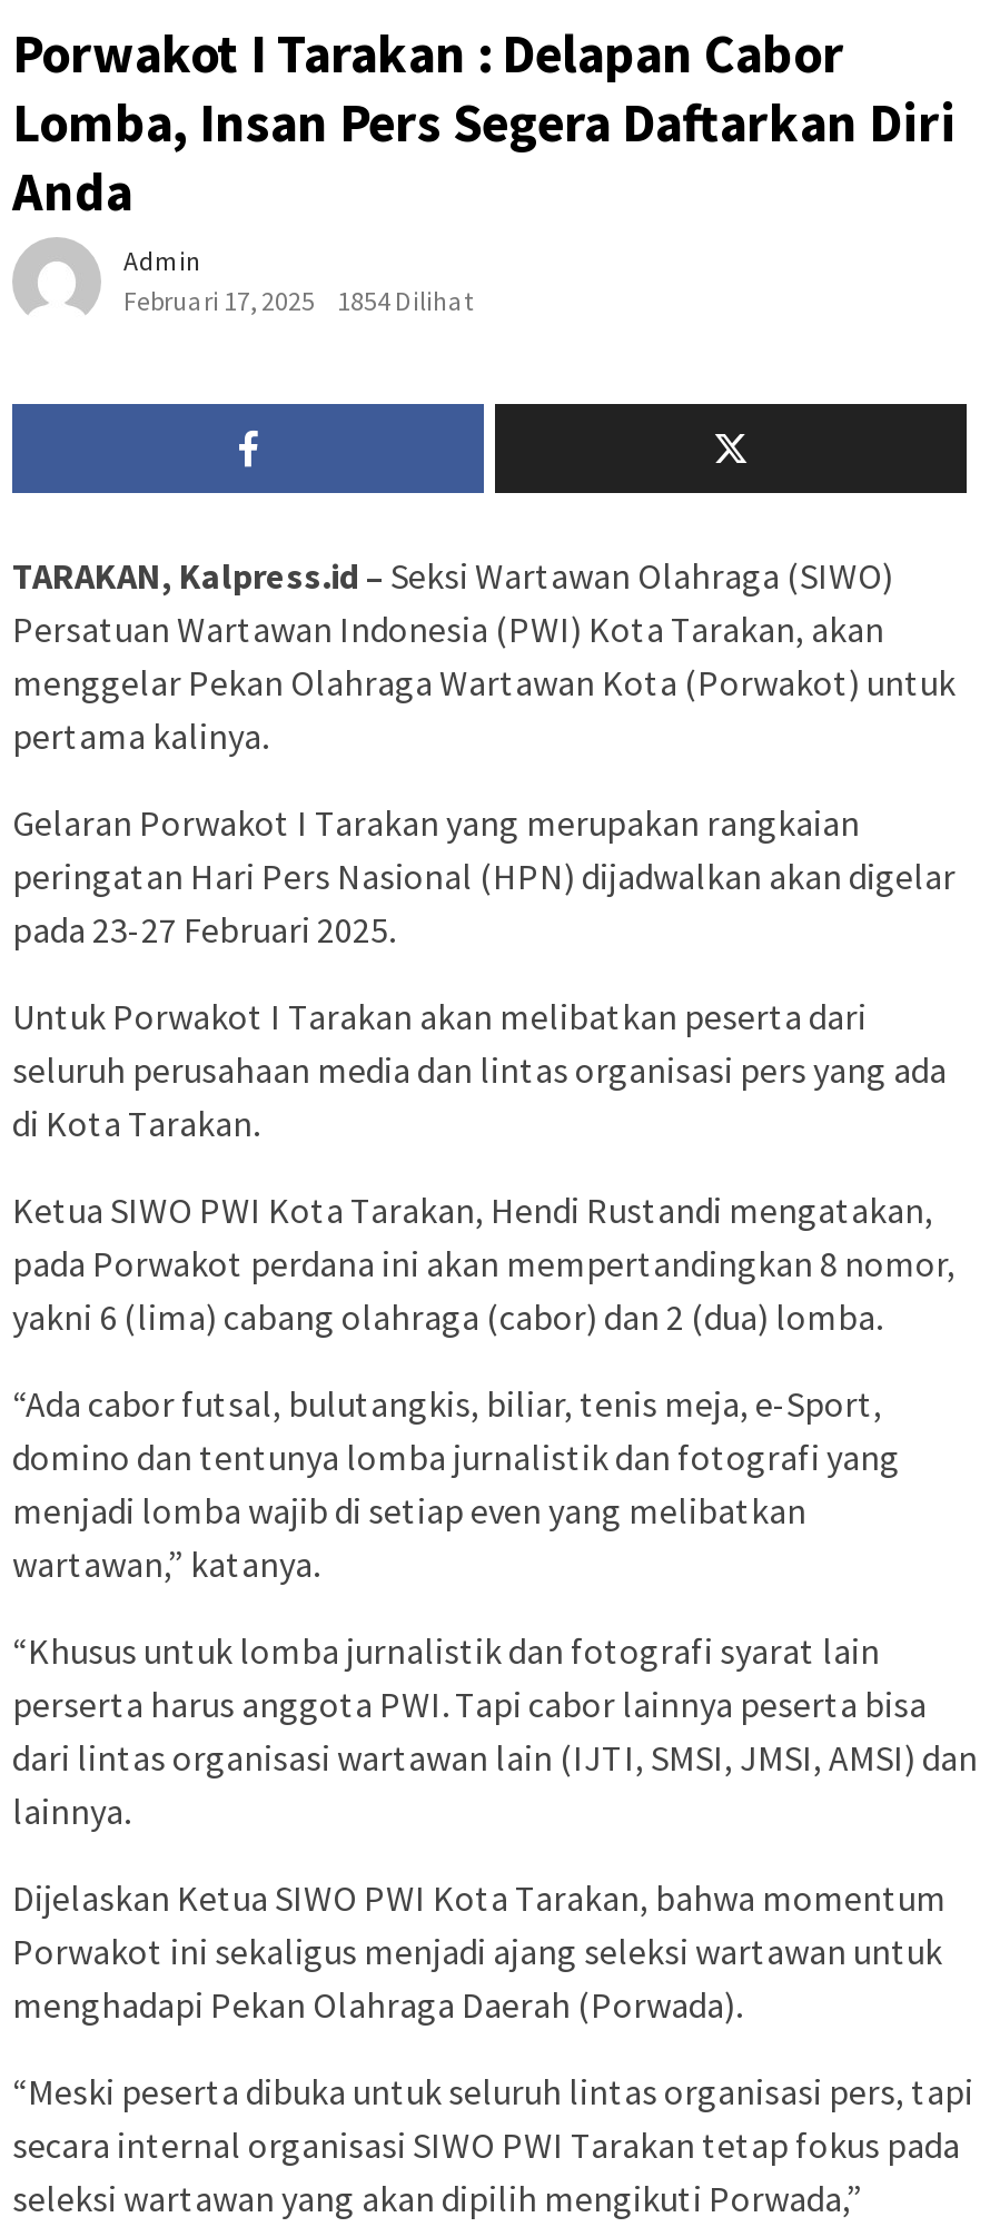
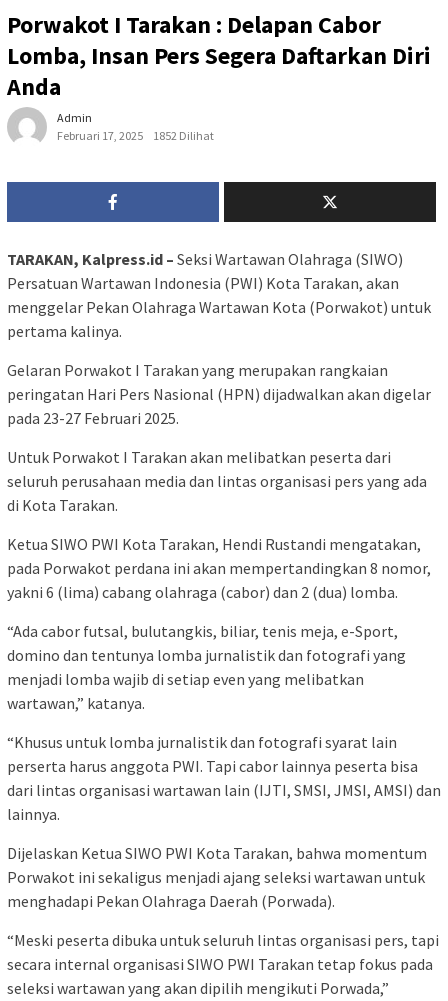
[123,284,473,317] Februari 17, 2025 1854 Dilihat -> [57,128,214,143] Februari 17, 2025 1852 Dilihat

